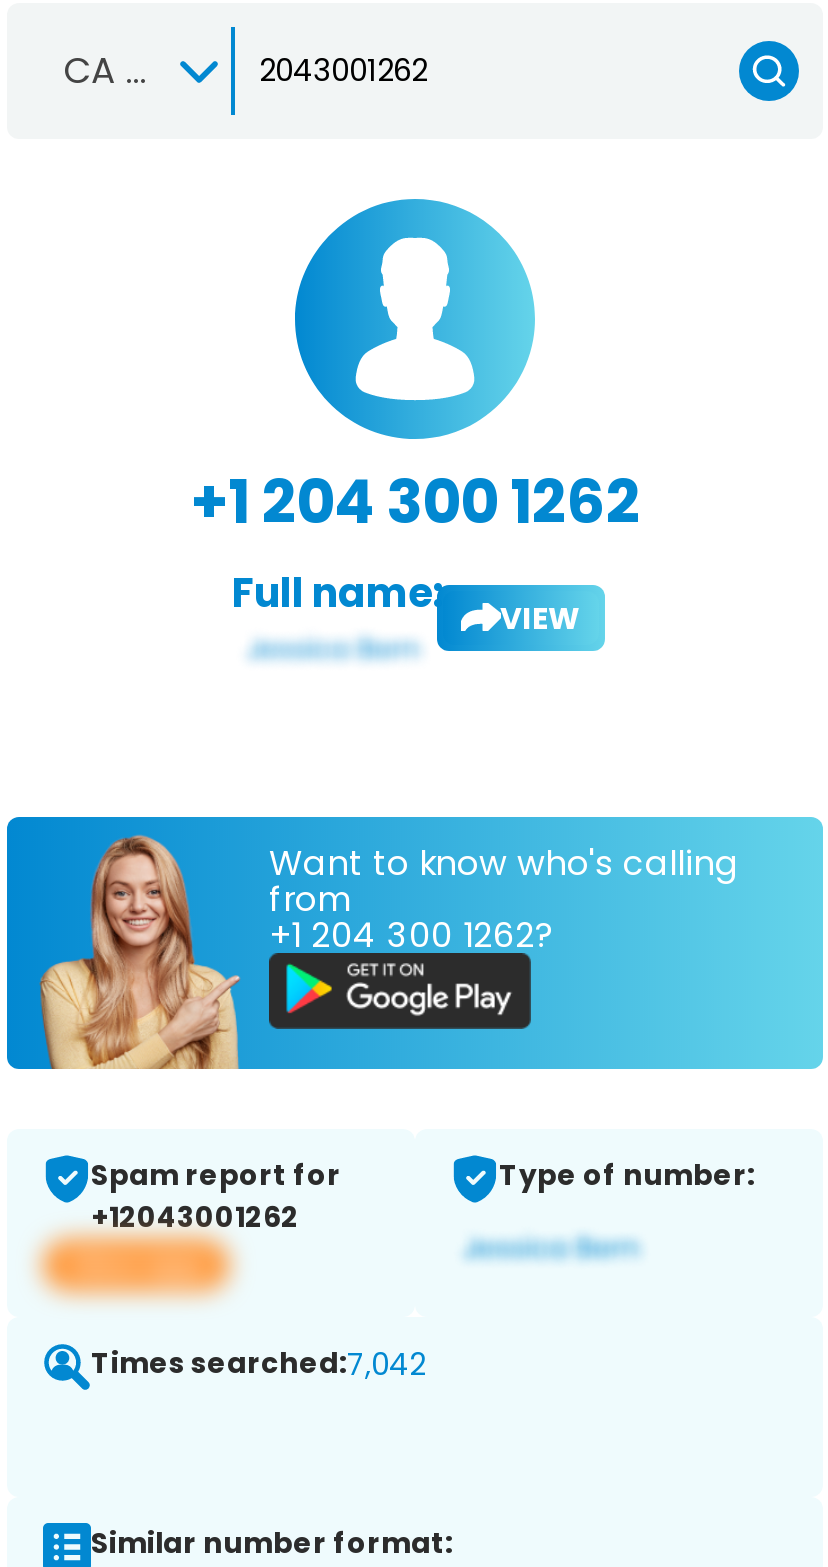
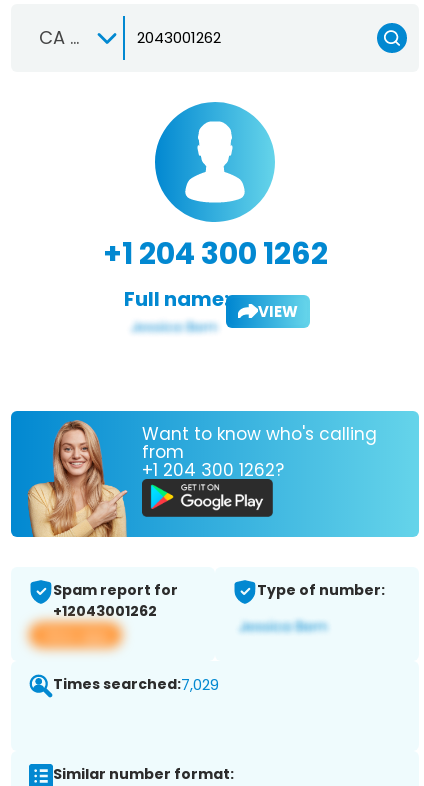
[91,1343,425,1385] Times searched:7,042 -> [53,674,219,695] Times searched:7,029

